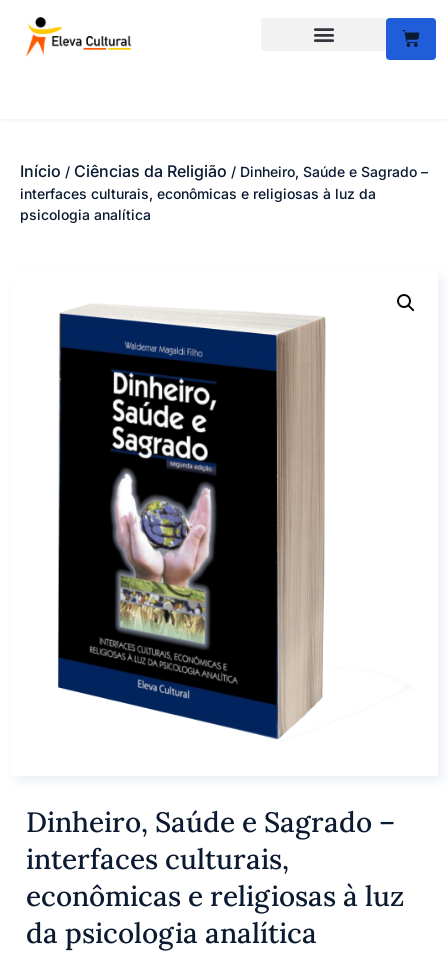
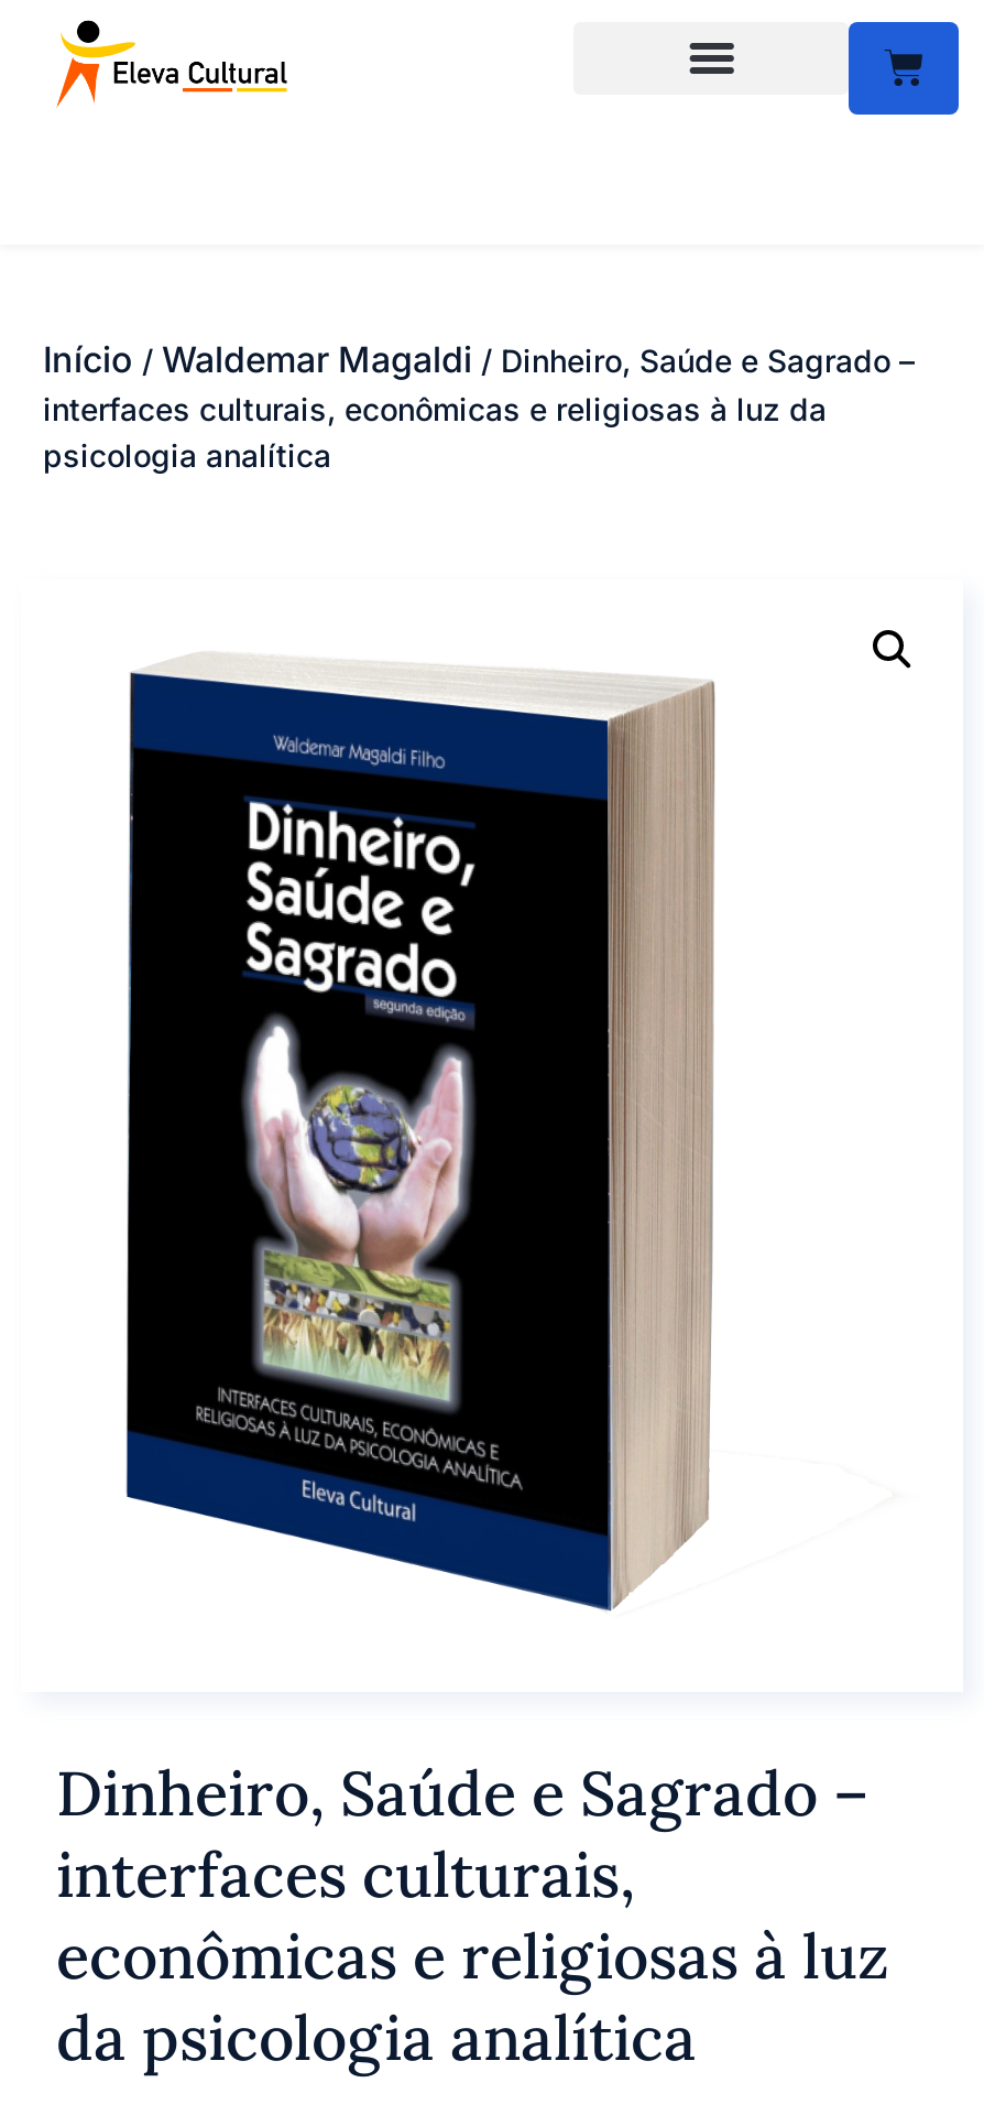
[20,161,428,181] Início / Ciências da Religião / Dinheiro, Saúde e Sagrado – -> [43,337,915,381] Início / Waldemar Magaldi / Dinheiro, Saúde e Sagrado –

